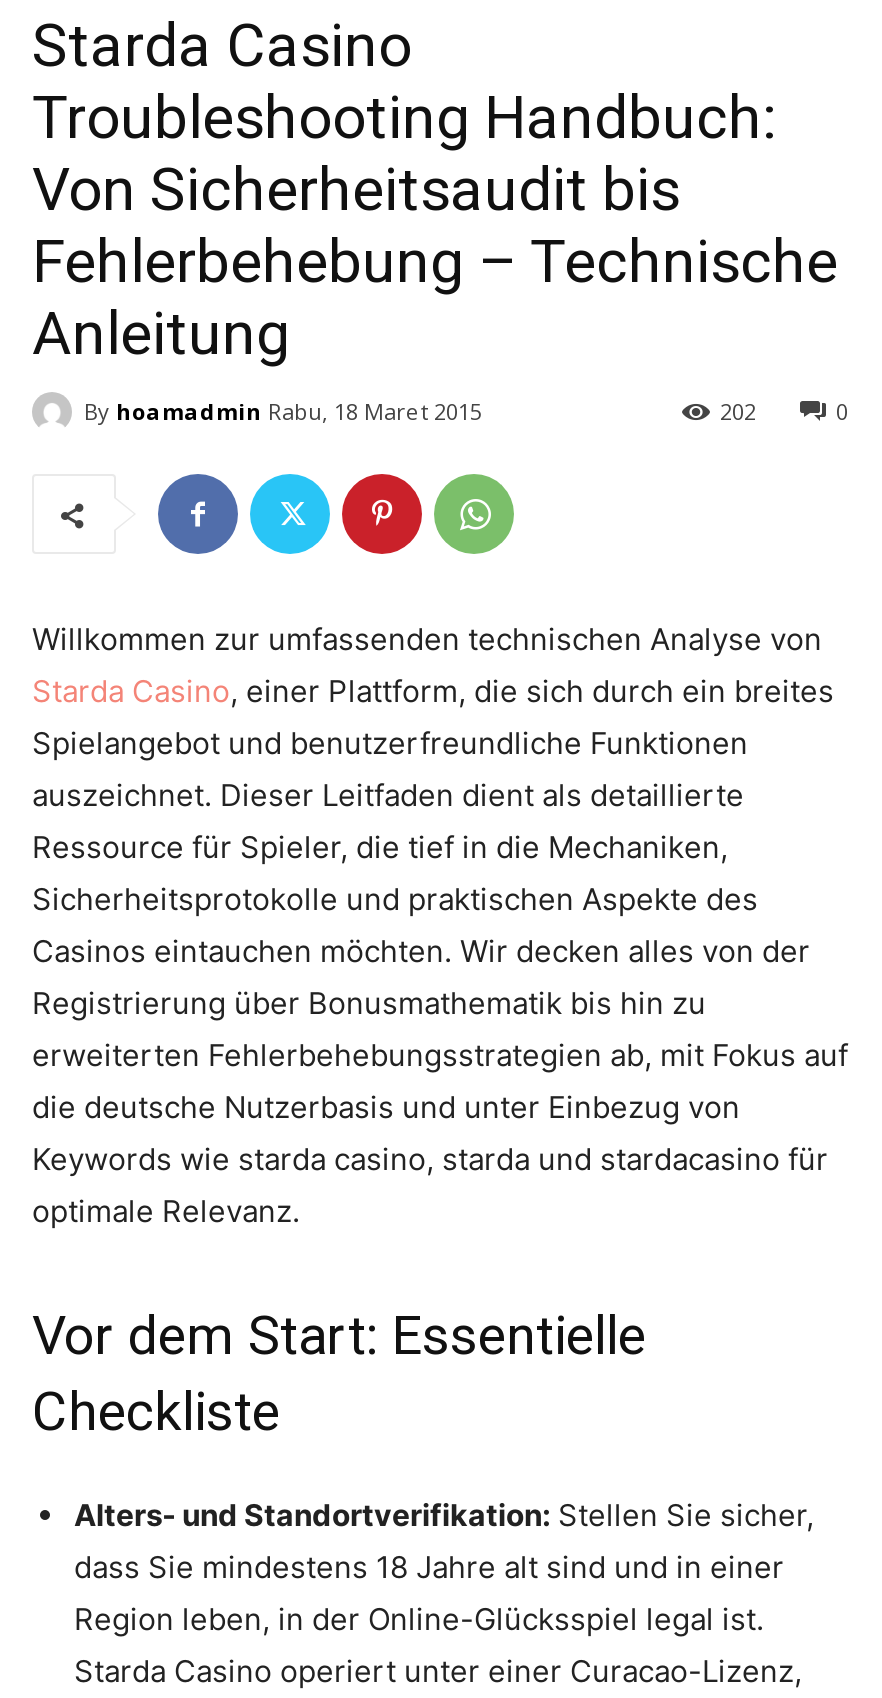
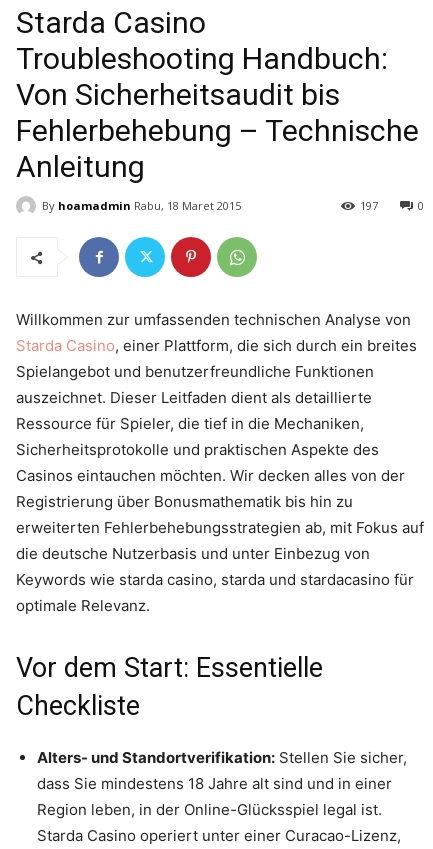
[720,396,756,426] 202 -> [360,198,378,213] 197

